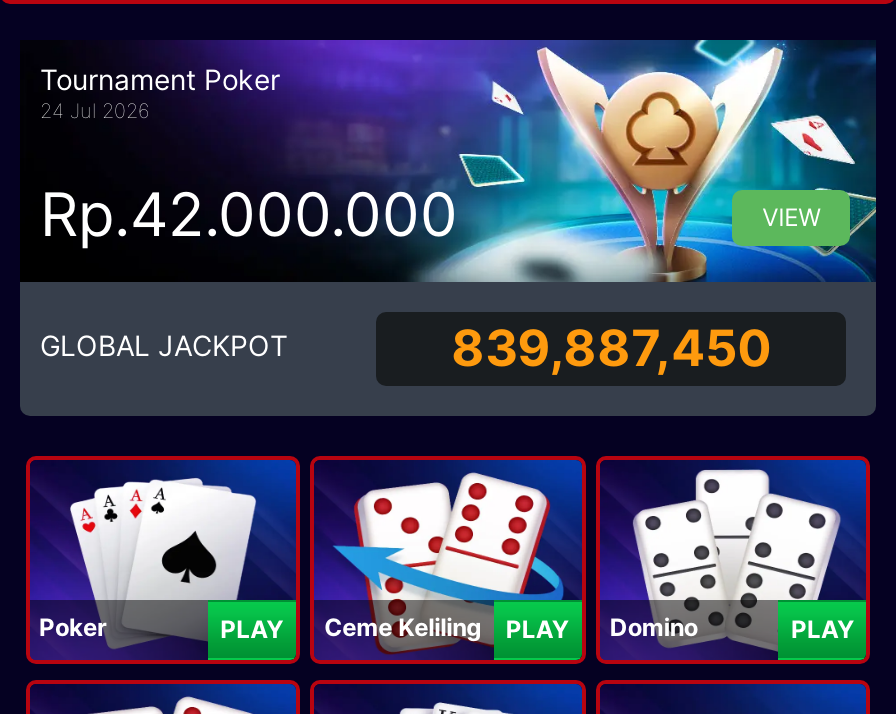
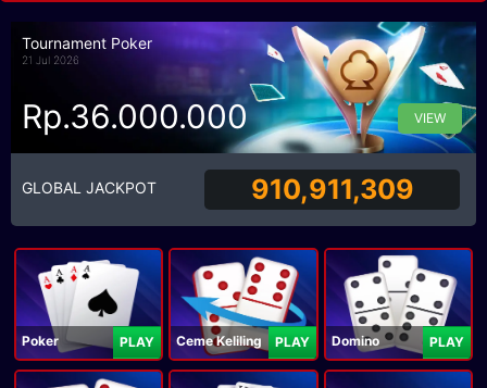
[40,98,150,122] 24 Jul 2026 -> [22,53,79,66] 21 Jul 2026
[40,179,458,251] Rp.42.000.000 -> [22,97,248,136] Rp.36.000.000
[451,318,771,378] 839,887,450 -> [251,173,414,205] 910,911,309

